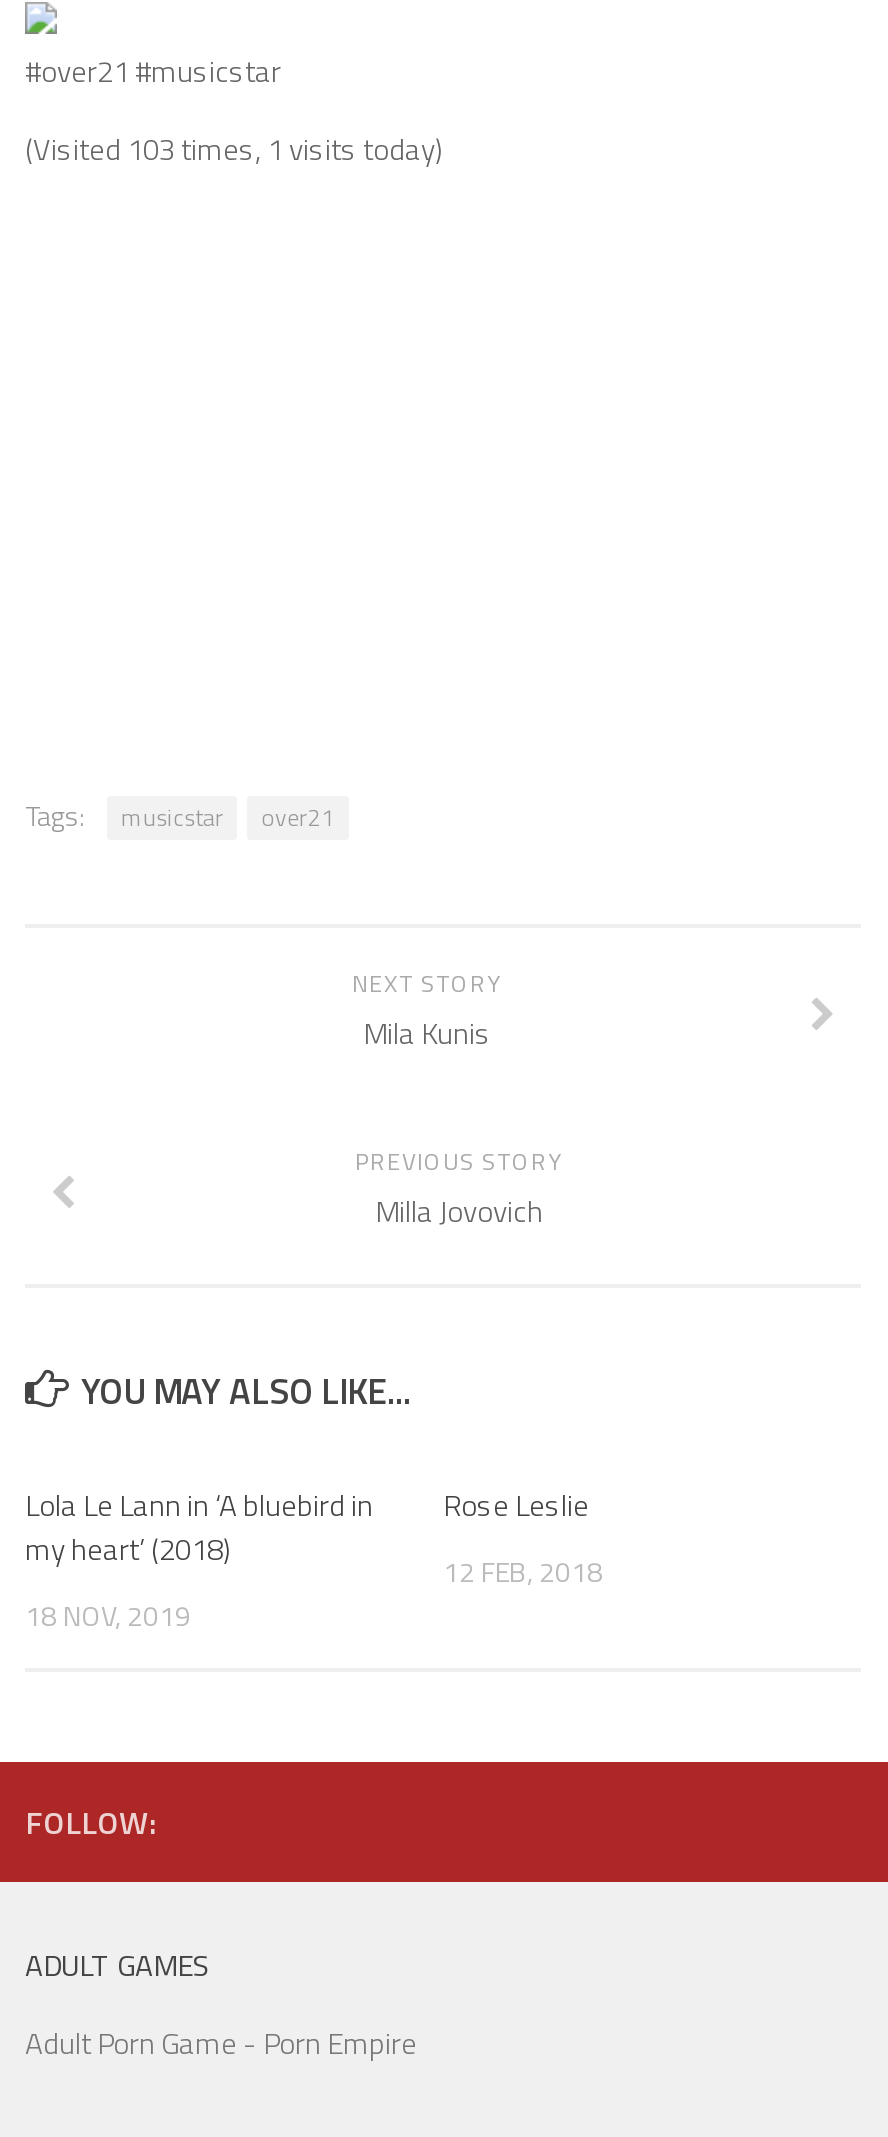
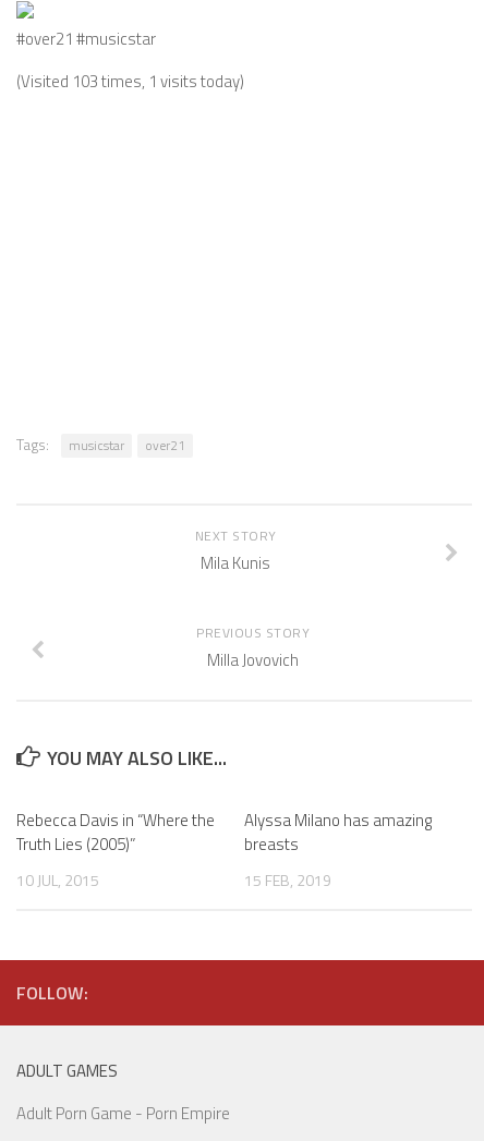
[25,1482,373,1572] Lola Le Lann in ‘A bluebird in | my heart’ (2018) -> [16,808,215,857] Rebecca Davis in “Where the | Truth Lies (2005)”
[443,1482,589,1528] Rose Leslie -> [244,808,432,857] Alyssa Milano has amazing | breasts
[443,1550,603,1592] 12 FEB, 2018 -> [244,869,331,891] 15 FEB, 2019
[25,1594,191,1636] 18 NOV, 2019 -> [16,869,99,891] 10 JUL, 2015

